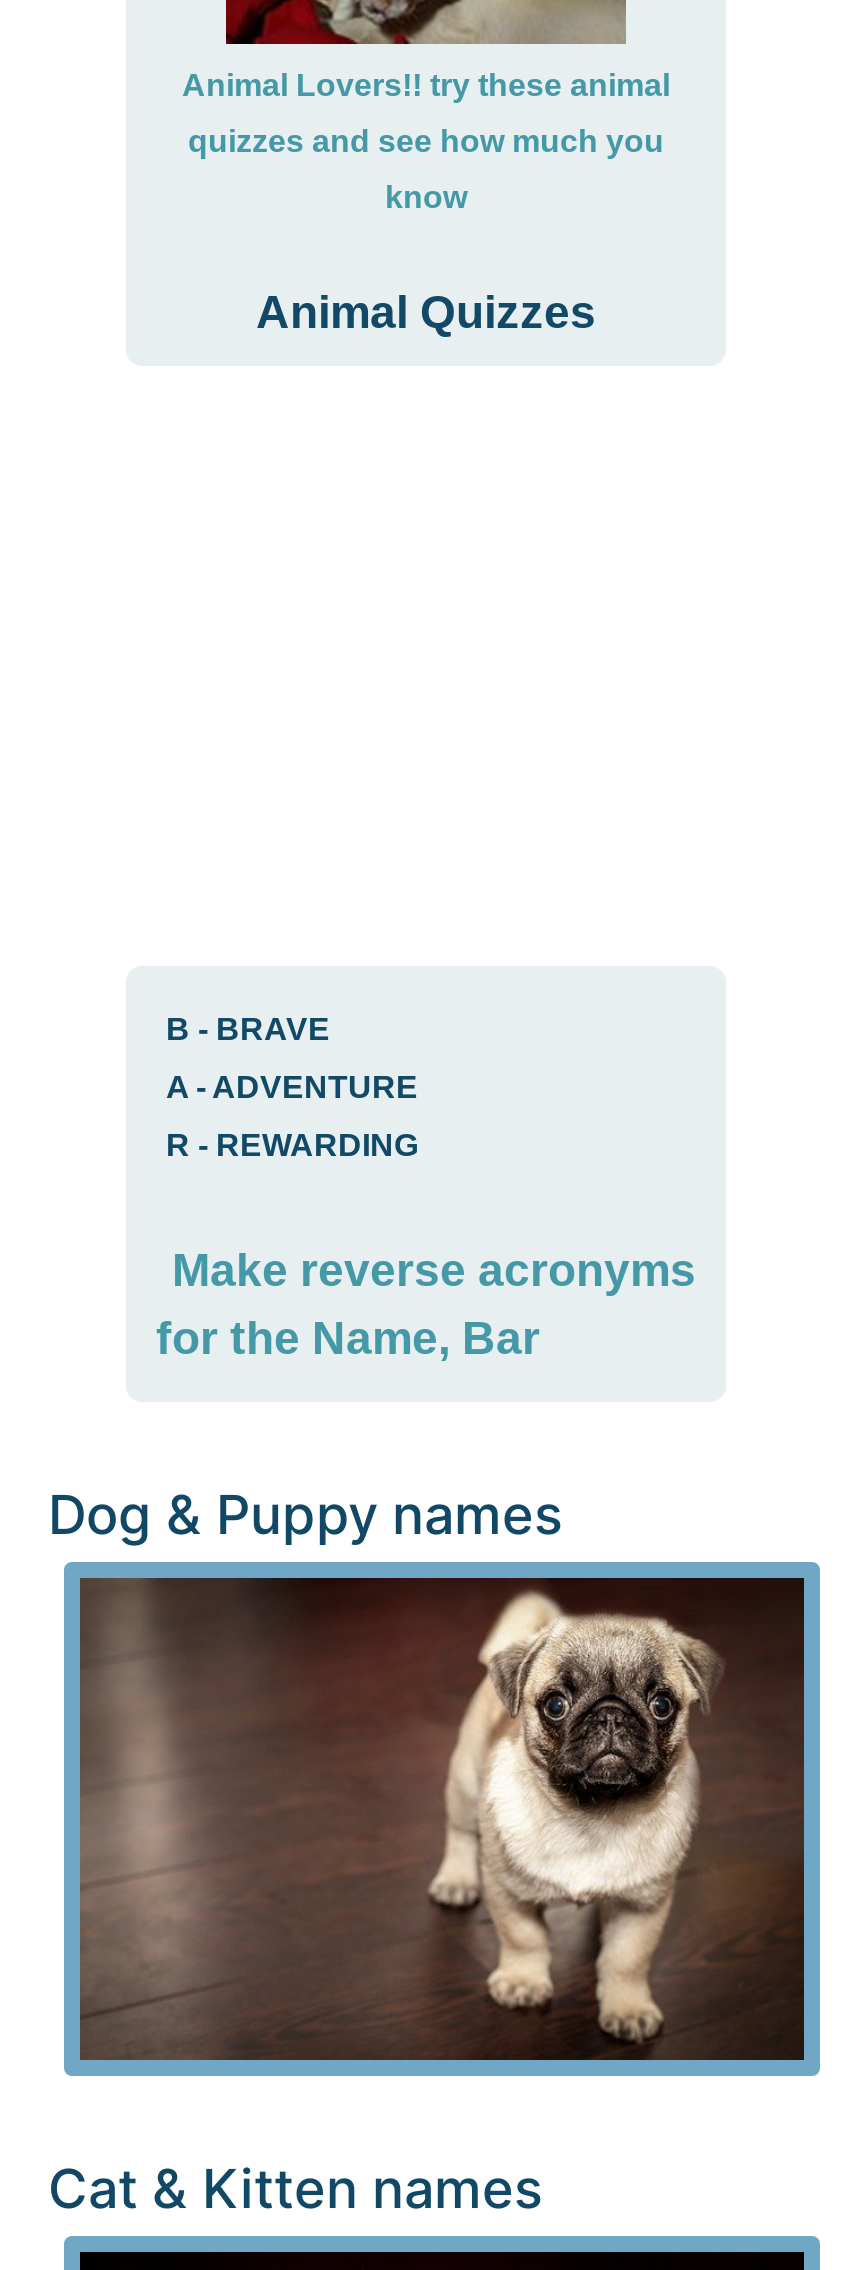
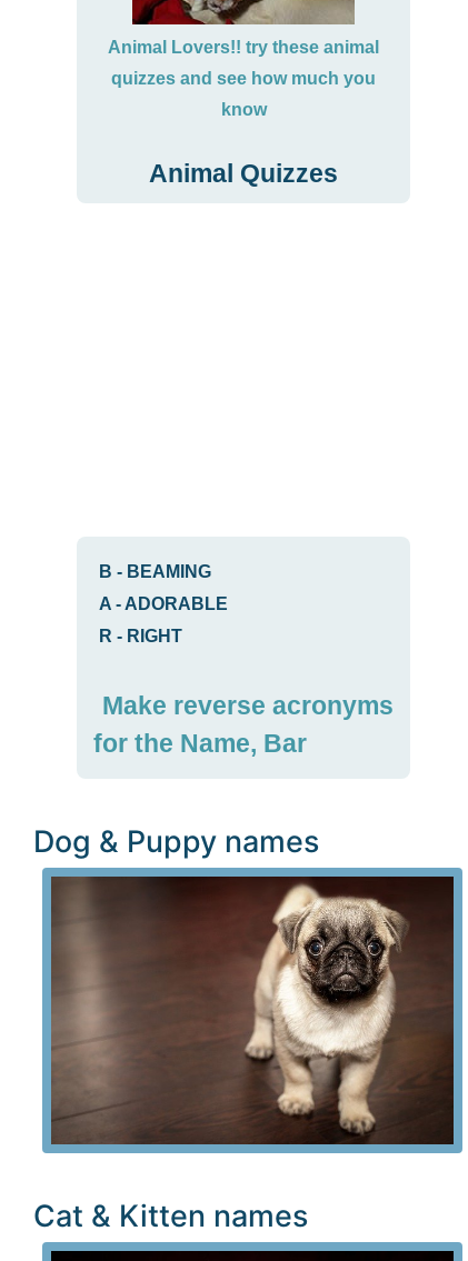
[166,1012,330,1046] B - BRAVE -> [99,562,211,581] B - BEAMING
[166,1070,418,1104] A - ADVENTURE -> [99,594,228,613] A - ADORABLE
[166,1128,418,1162] R - REWARDING -> [99,627,182,645] R - RIGHT

